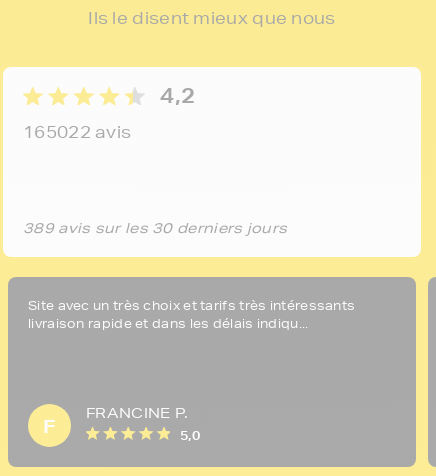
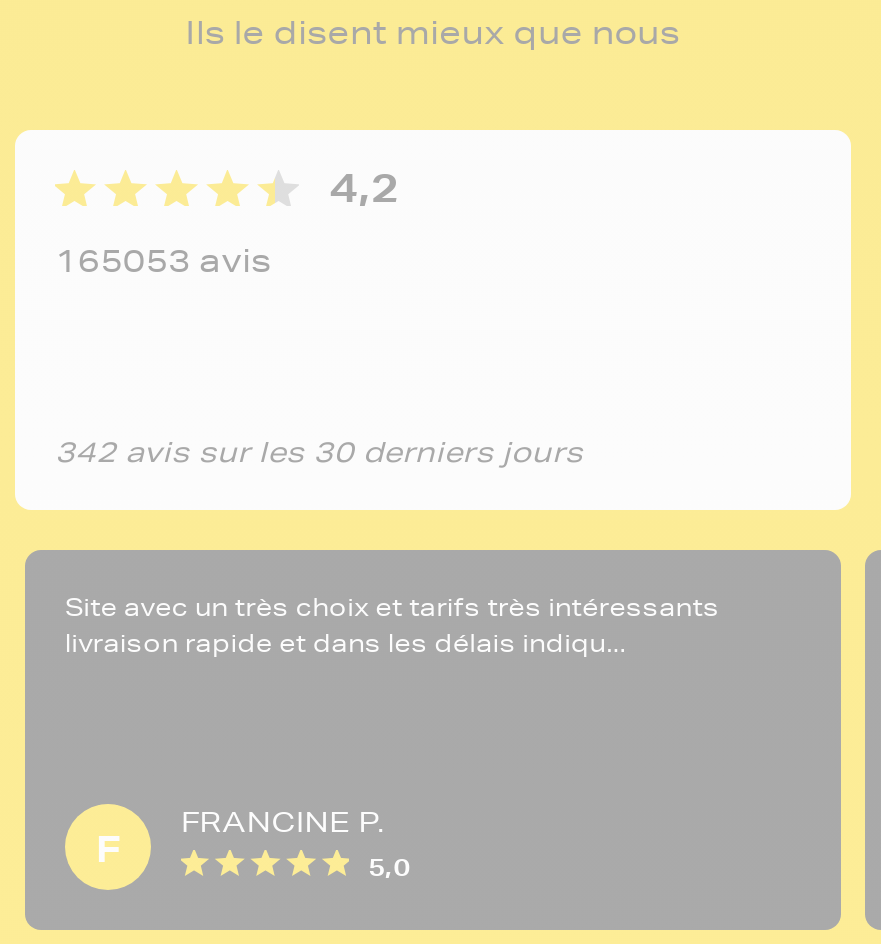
[23,121,131,142] 165022 avis -> [55,238,272,280] 165053 avis
[23,219,287,237] 389 avis sur les 30 derniers jours -> [55,434,583,470] 342 avis sur les 30 derniers jours

